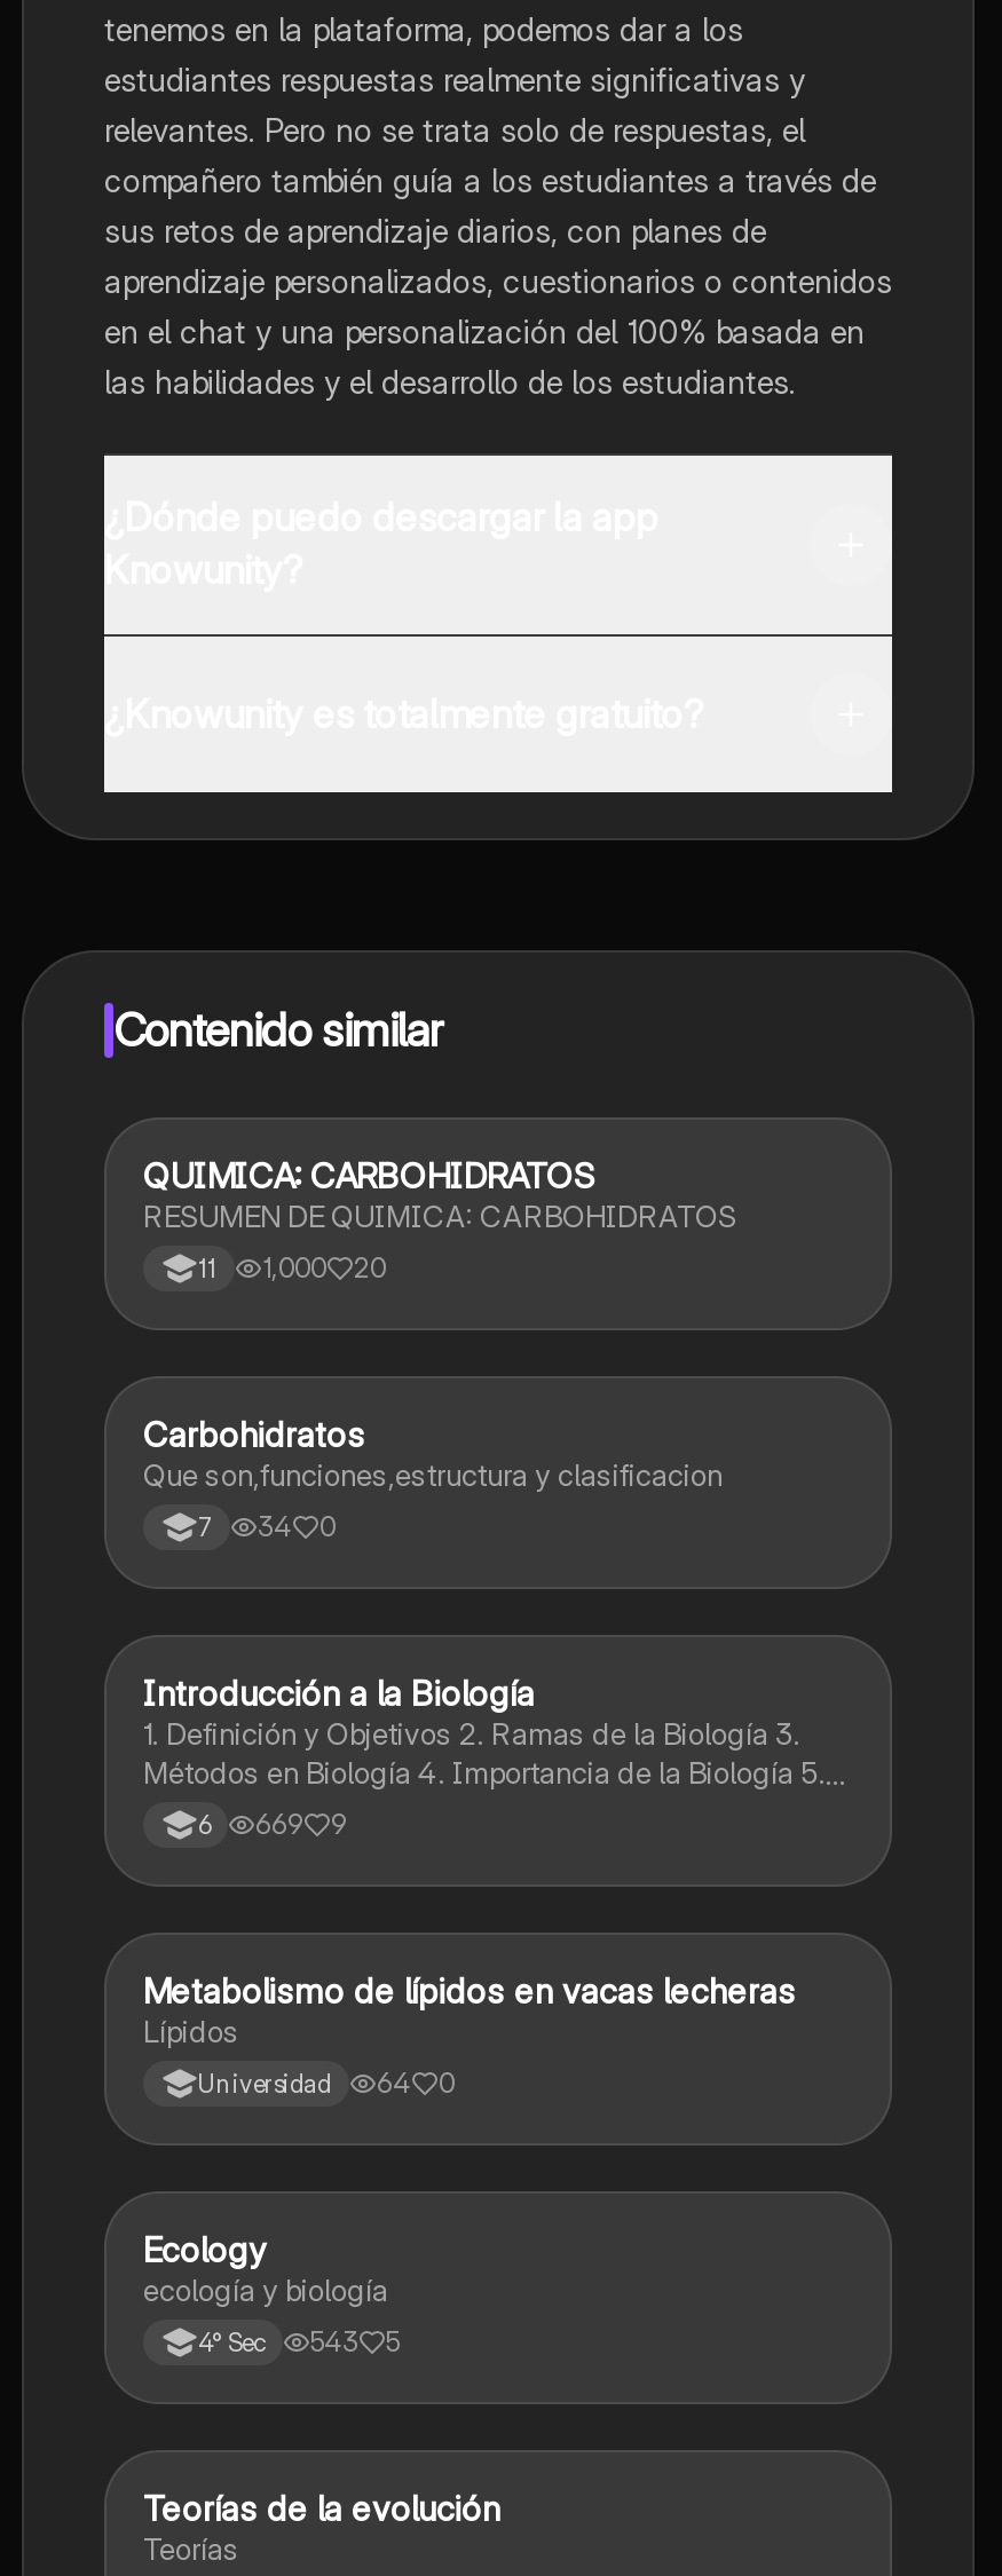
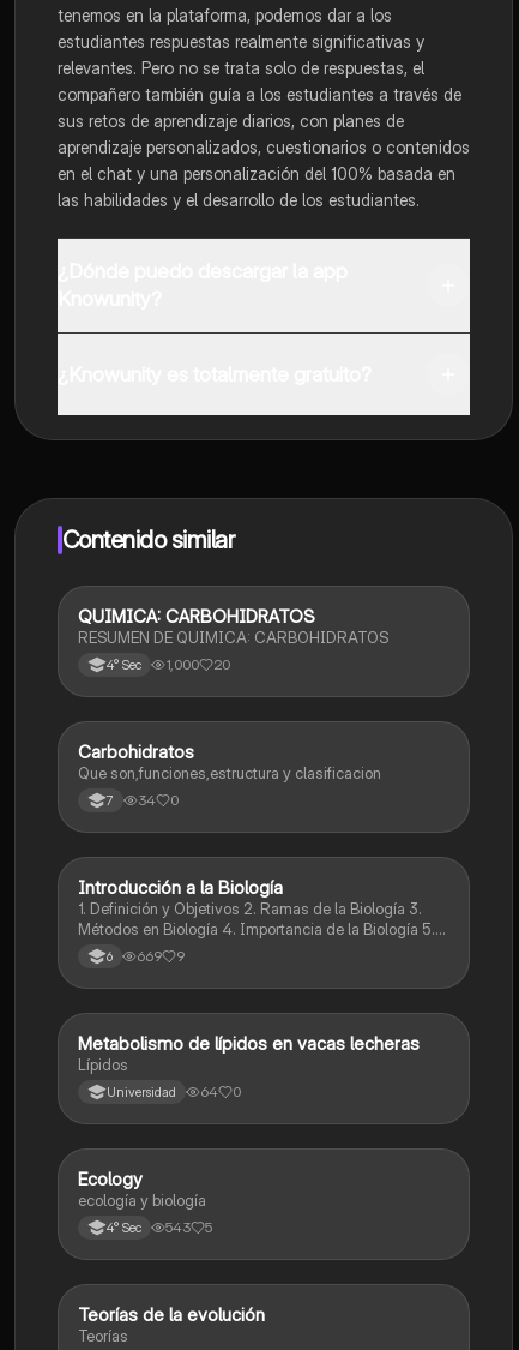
[198,1251,386,1285] 11 1,000 20 -> [107,656,230,674] 4° Sec 1,000 20

